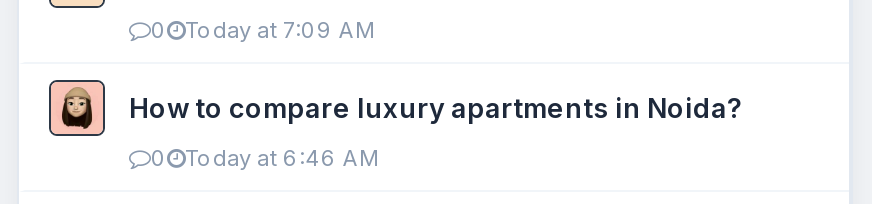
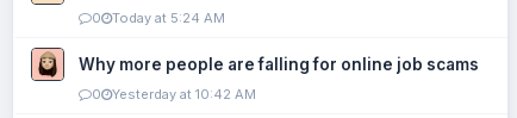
[151,16,375,44] 0 Today at 7:09 AM -> [92,10,225,26] 0 Today at 5:24 AM
[129,92,741,124] How to compare luxury apartments in Noida? -> [79,55,479,74] Why more people are falling for online job scams
[185,144,379,172] Today at 6:46 AM -> [112,86,256,103] Yesterday at 10:42 AM

